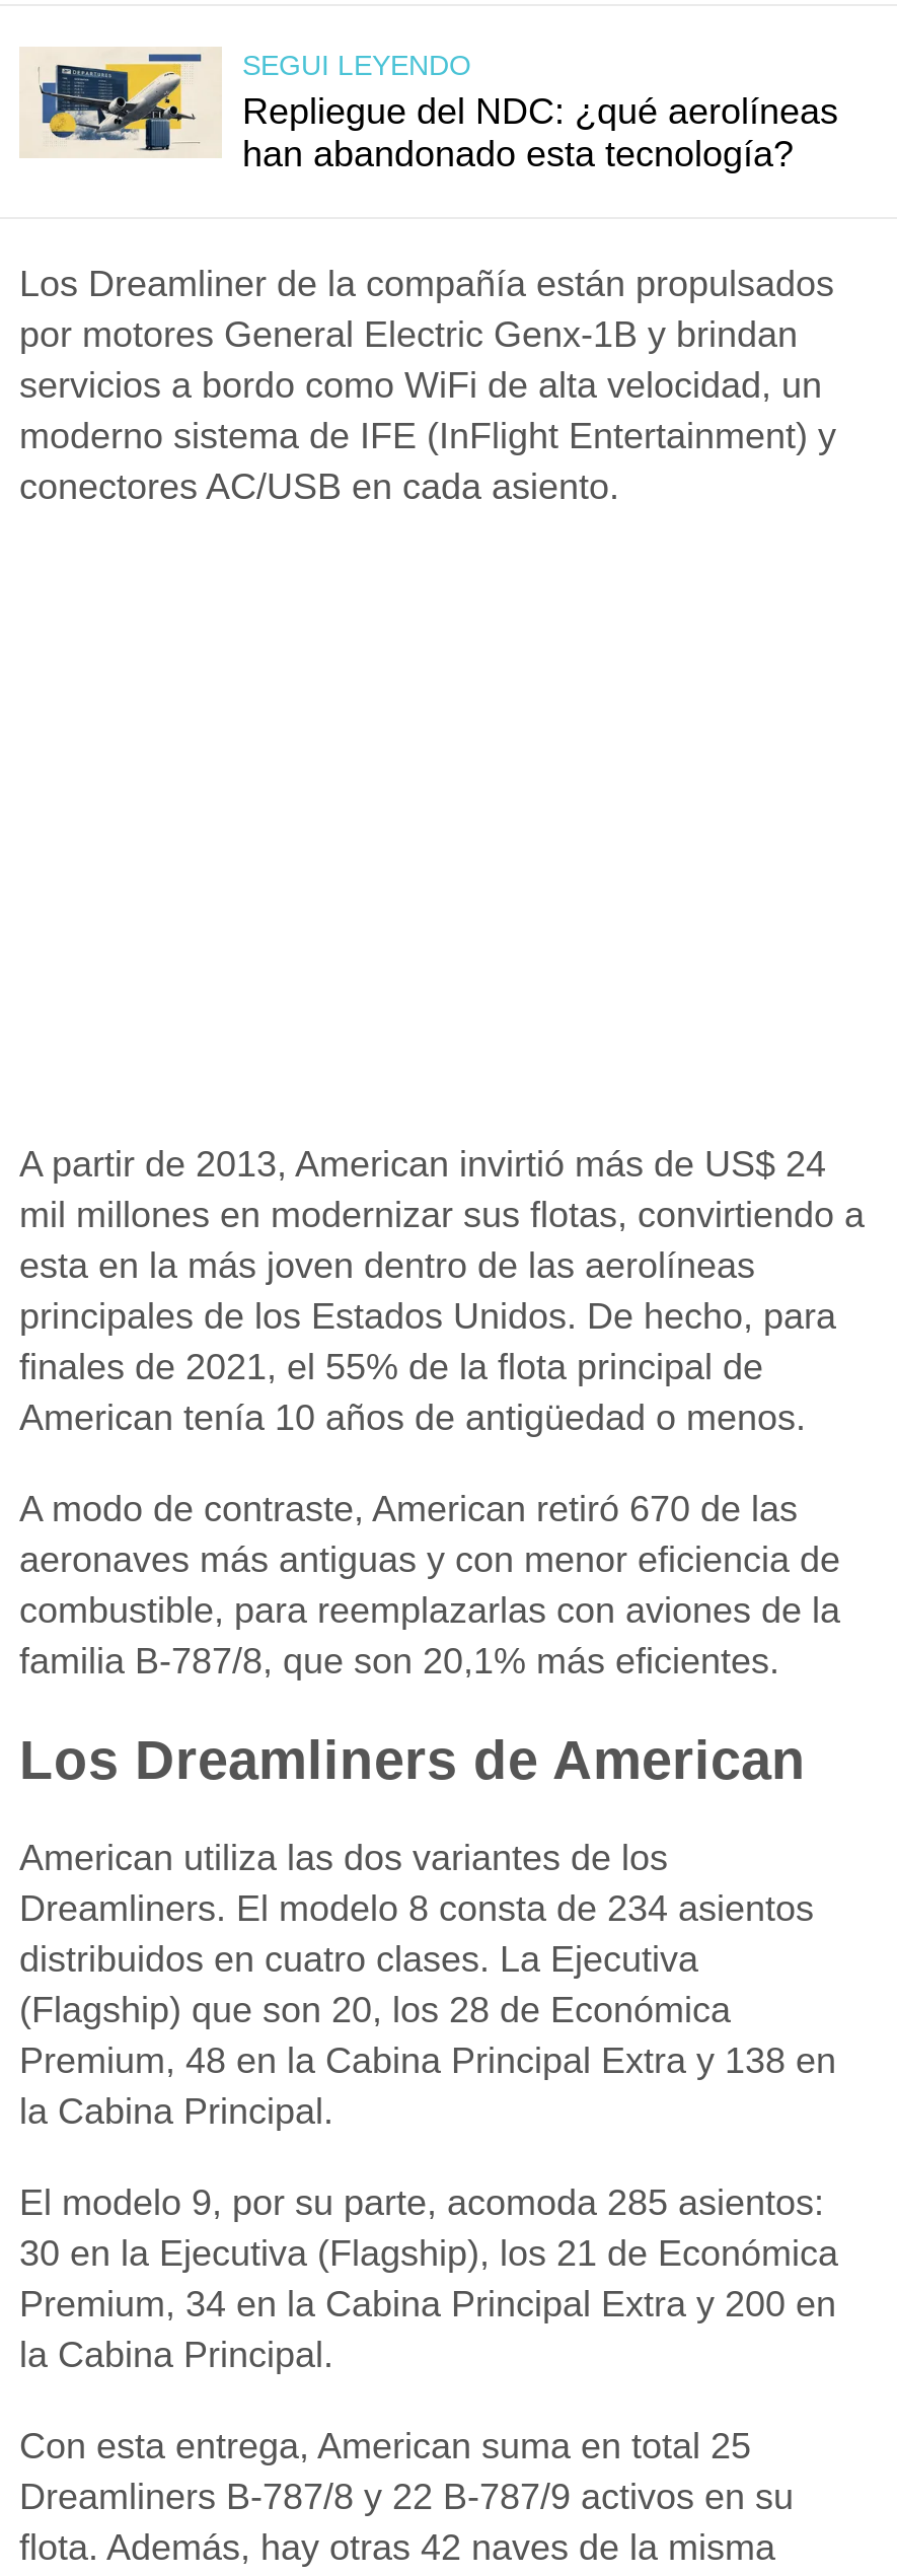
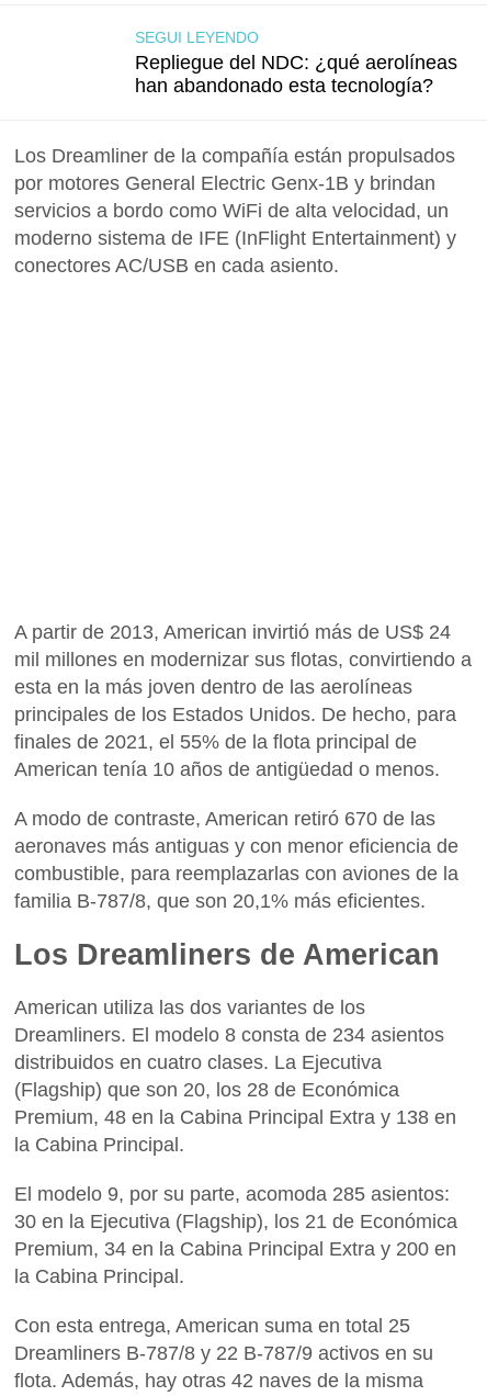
[19,47,222,158] [image] -> none

